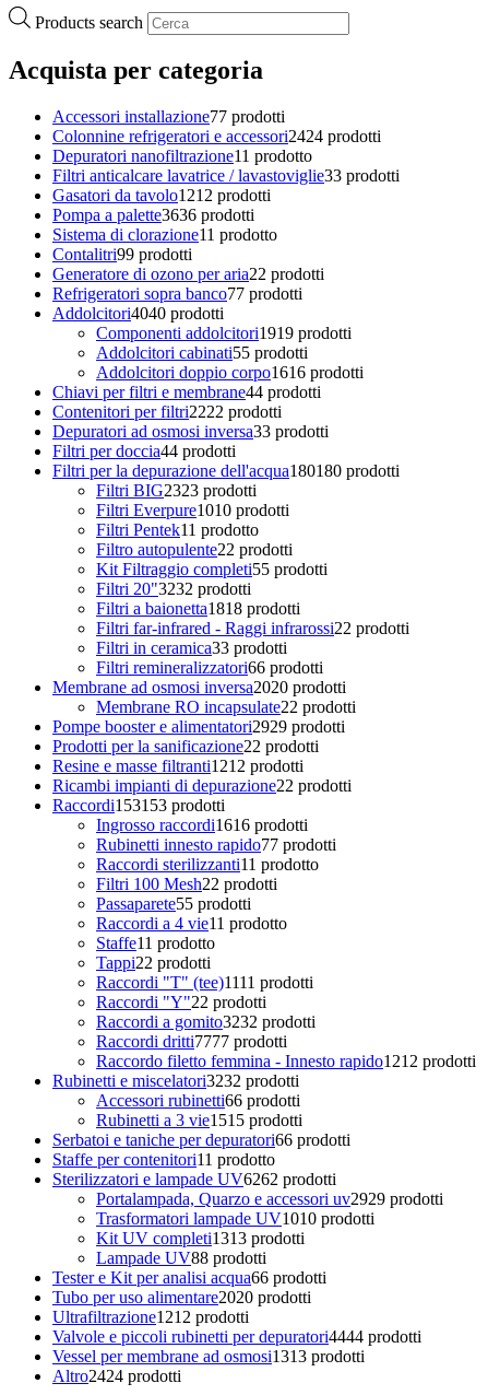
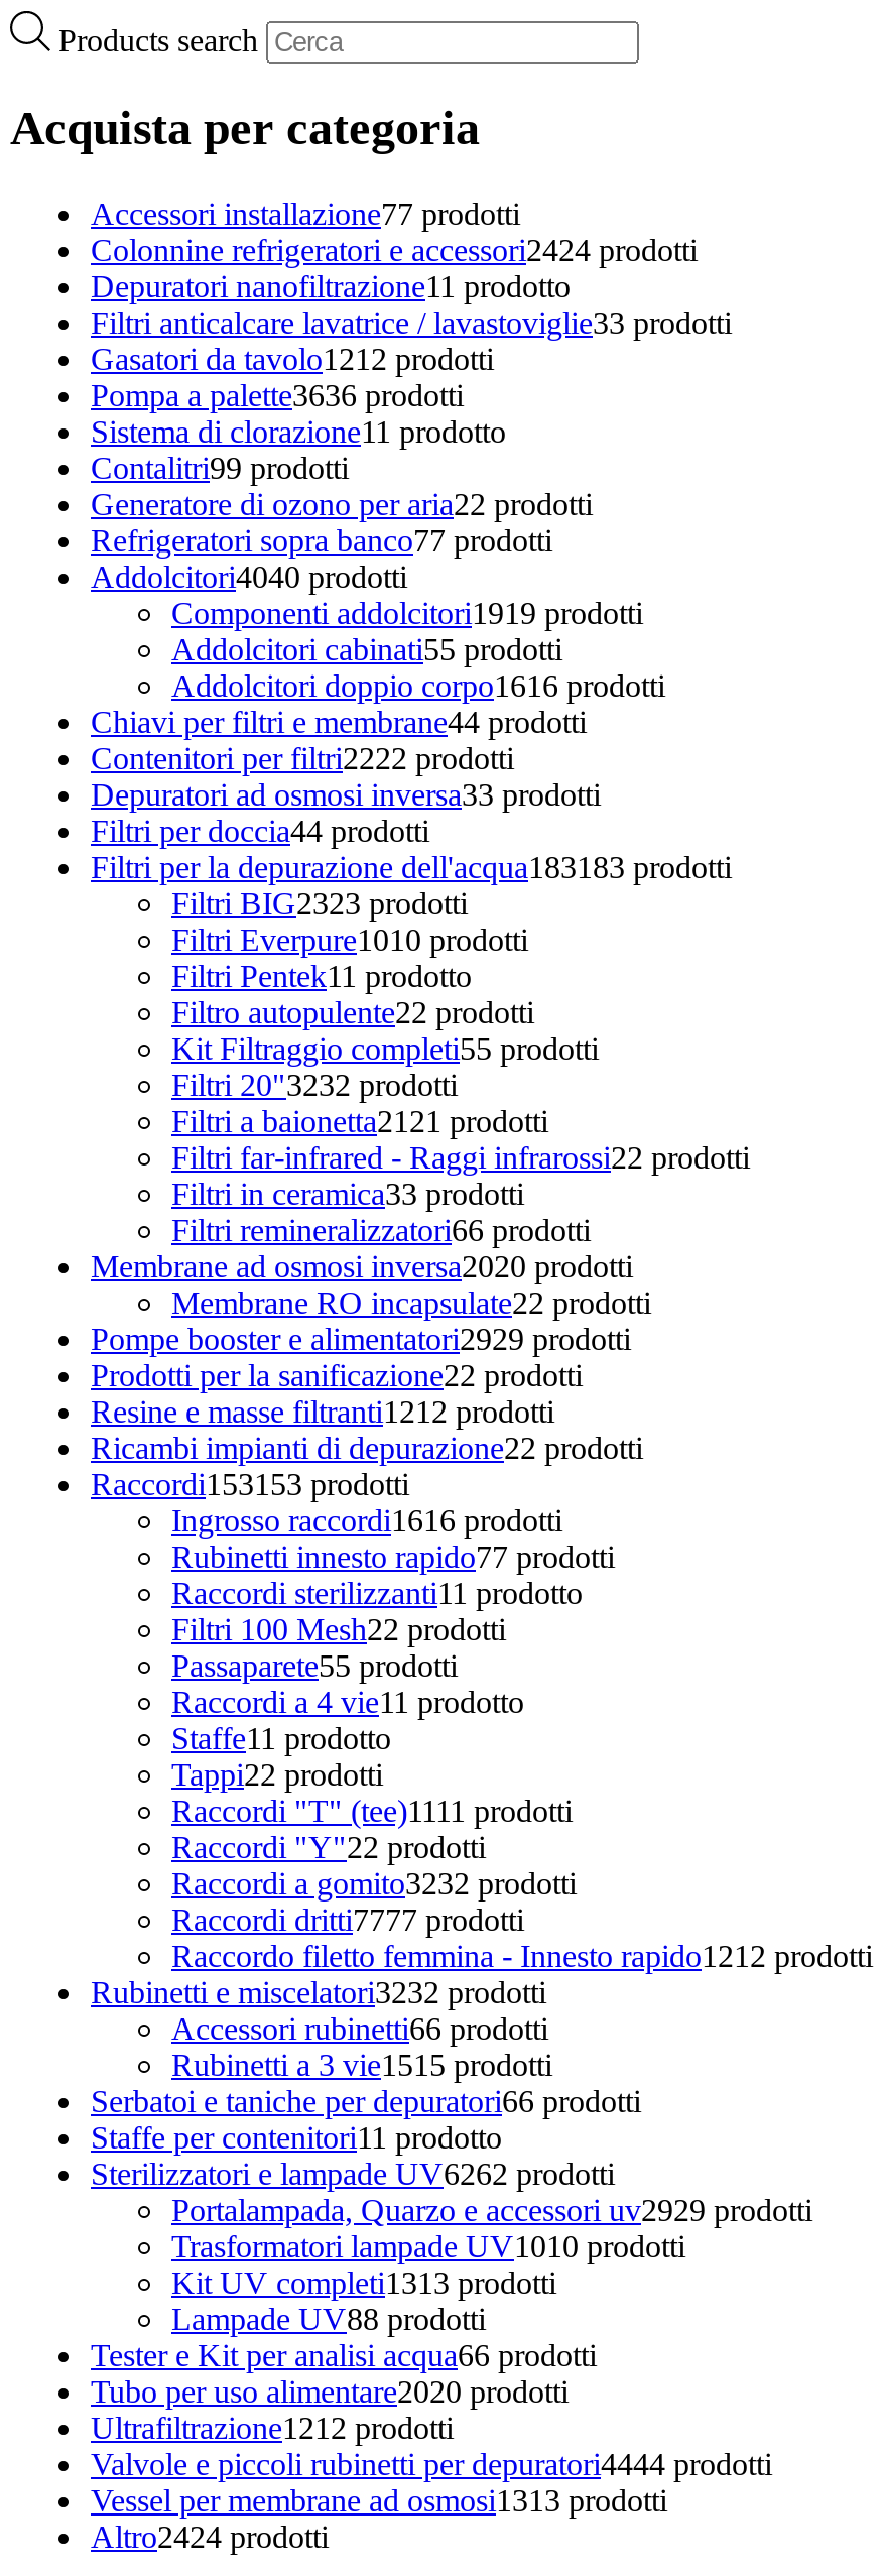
[52,462,400,480] Filtri per la depurazione dell'acqua180180 prodotti -> [91,851,732,885] Filtri per la depurazione dell'acqua183183 prodotti
[96,600,300,618] Filtri a baionetta18 18 prodotti -> [171,1105,548,1139] Filtri a baionetta21 21 prodotti

